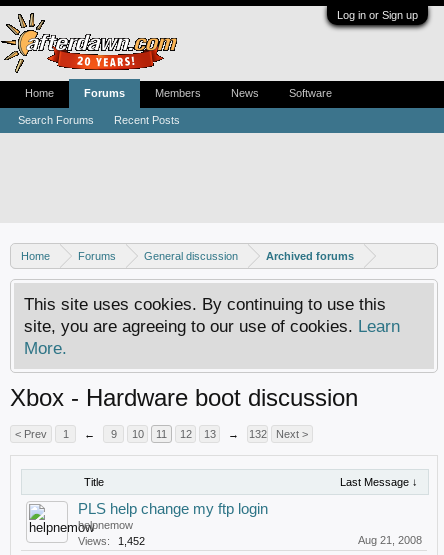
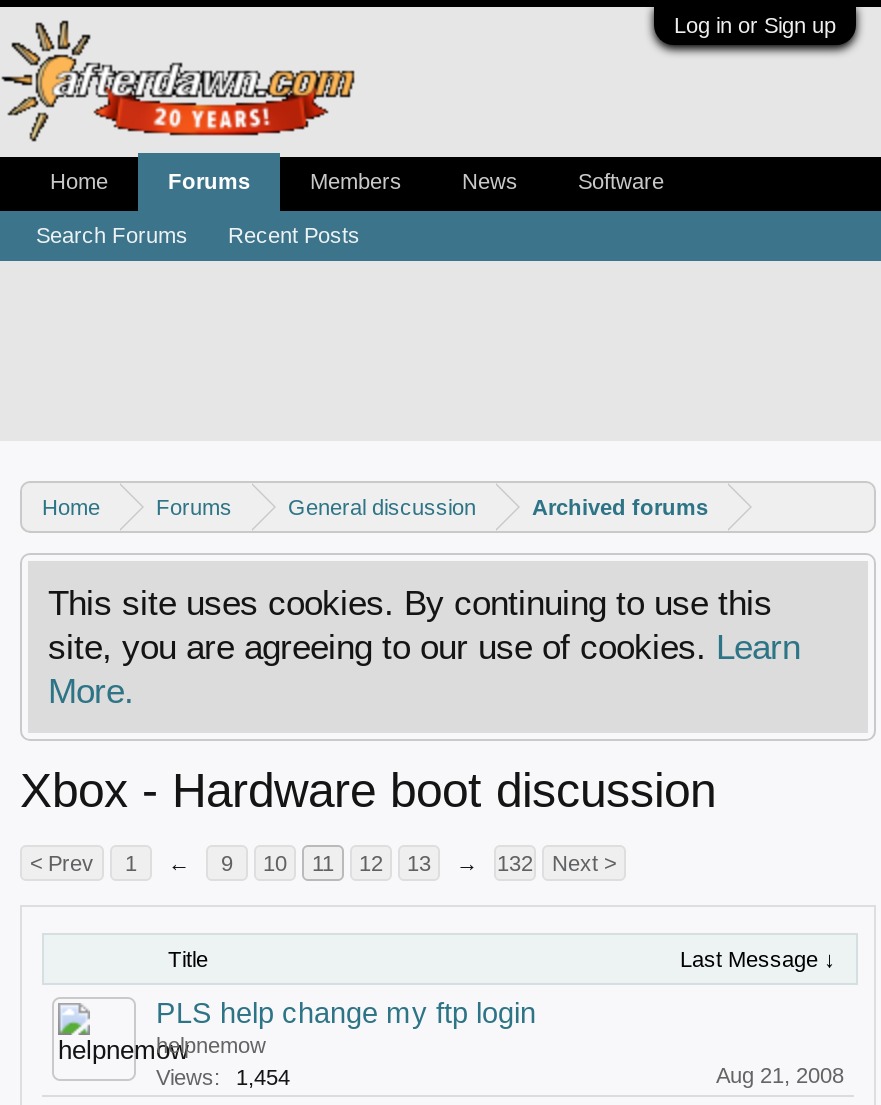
[78,535,145,547] Views: 1,452 -> [156,1065,290,1089] Views: 1,454

